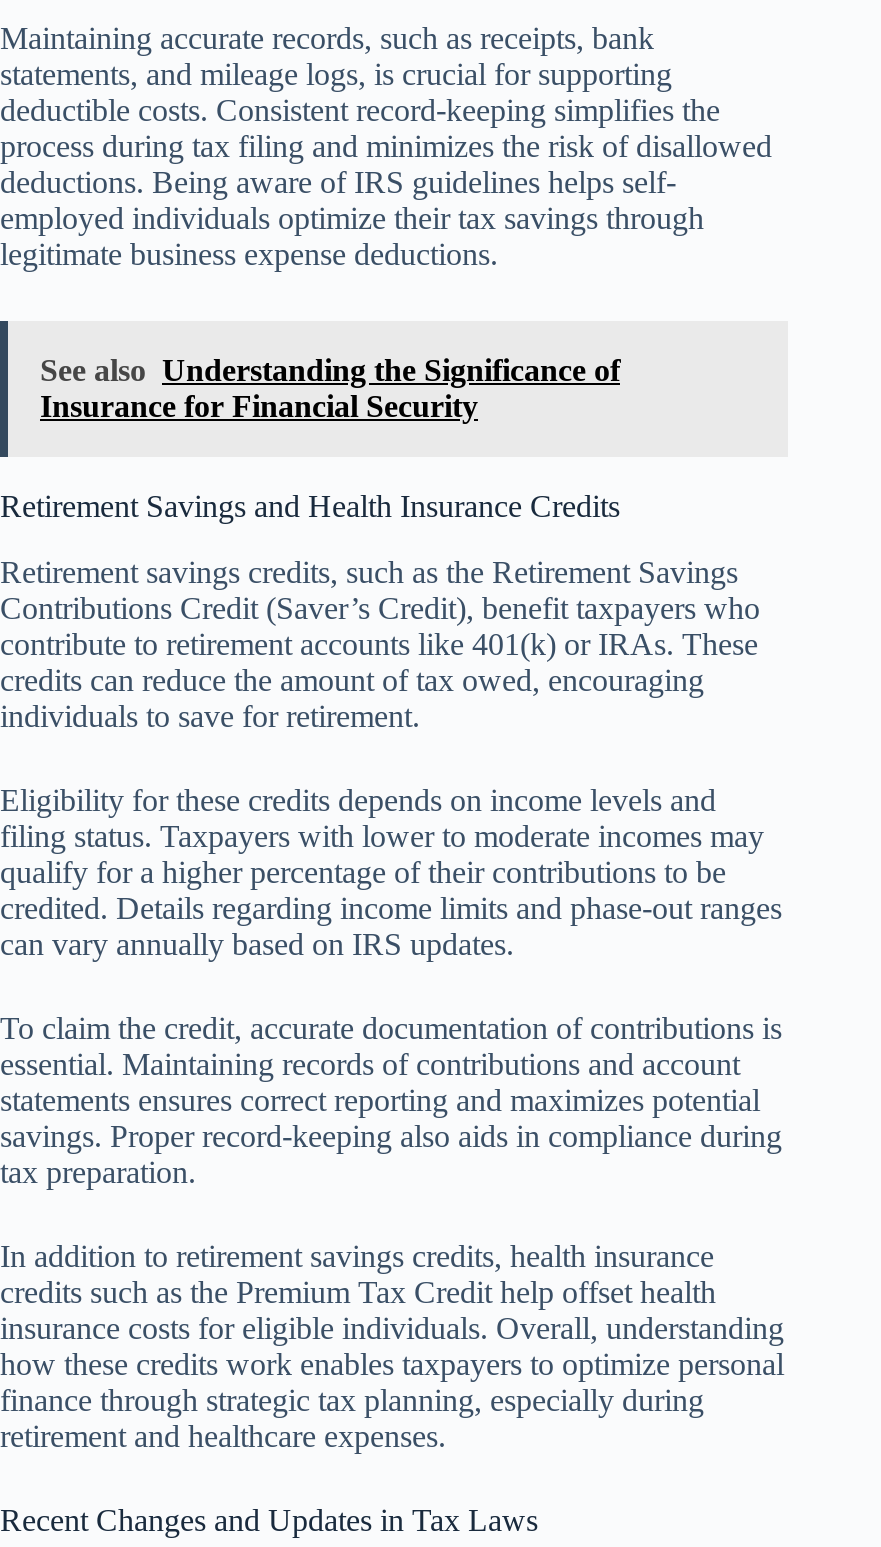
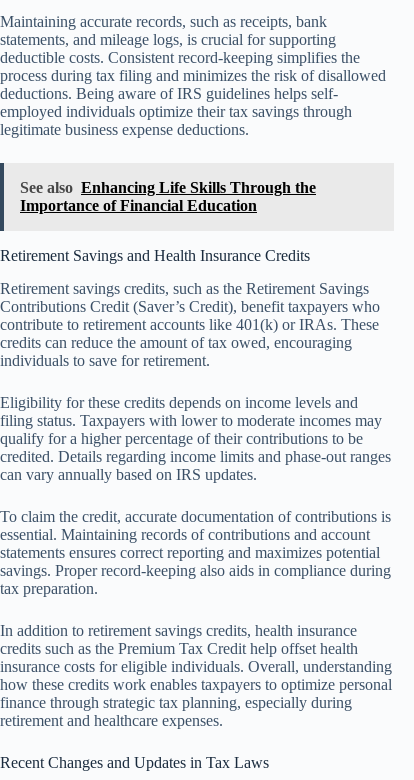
[40,353,620,423] See also Understanding the Significance of | Insurance for Financial Security -> [20,179,316,214] See also Enhancing Life Skills Through the | Importance of Financial Education

